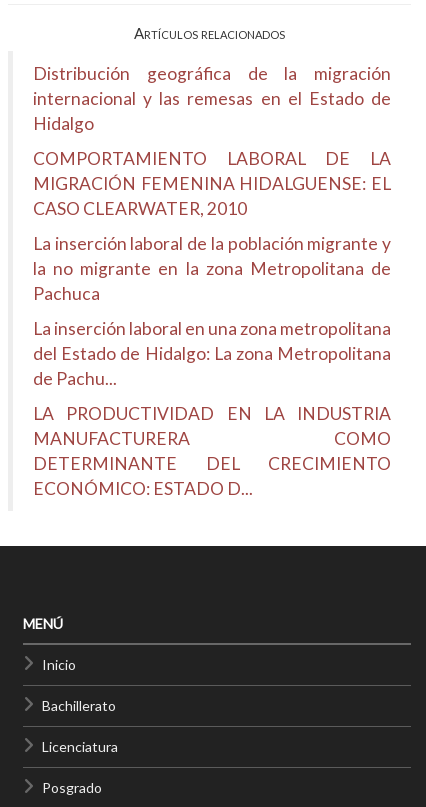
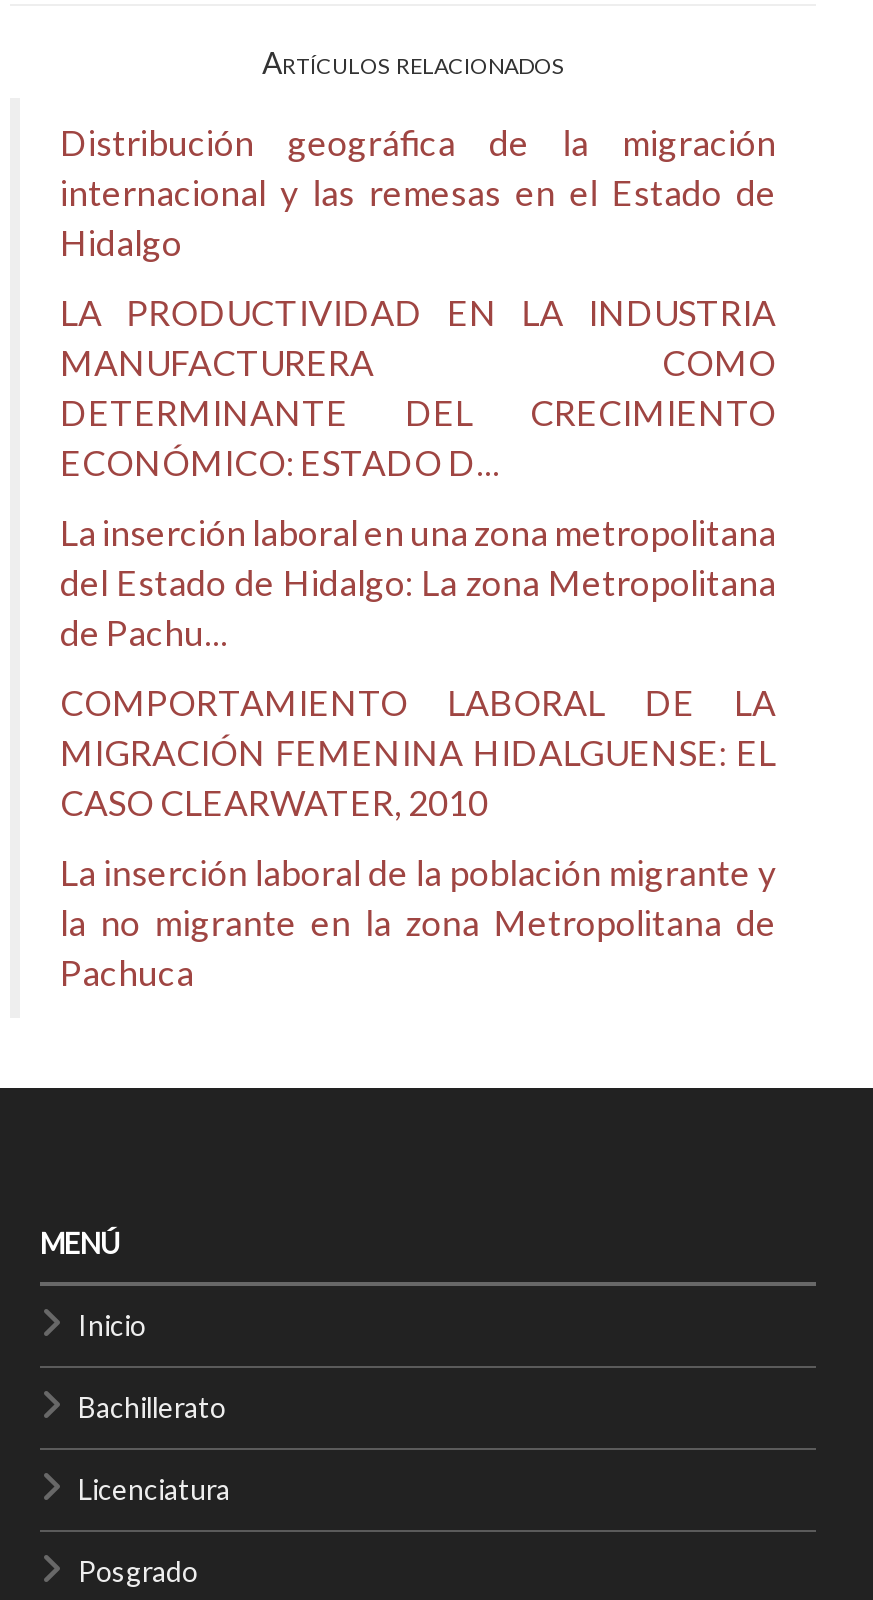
moved [33,148,391,304] -> [60,682,776,994]: COMPORTAMIENTO LABORAL DE LA | MIGRACIÓN FEMENINA HIDALGUENSE: EL | CASO CLEARWATER, 2010 | La inserción laboral de la población migrante y | la no migrante en la zona Metropolitana de | Pachuca
moved [33,318,391,499] -> [60,292,776,654]: La inserción laboral en una zona metropolitana | del Estado de Hidalgo: La zona Metropolitana | de Pachu... | LA PRODUCTIVIDAD EN LA INDUSTRIA | MANUFACTURERA COMO | DETERMINANTE DEL CRECIMIENTO | ECONÓMICO: ESTADO D...

